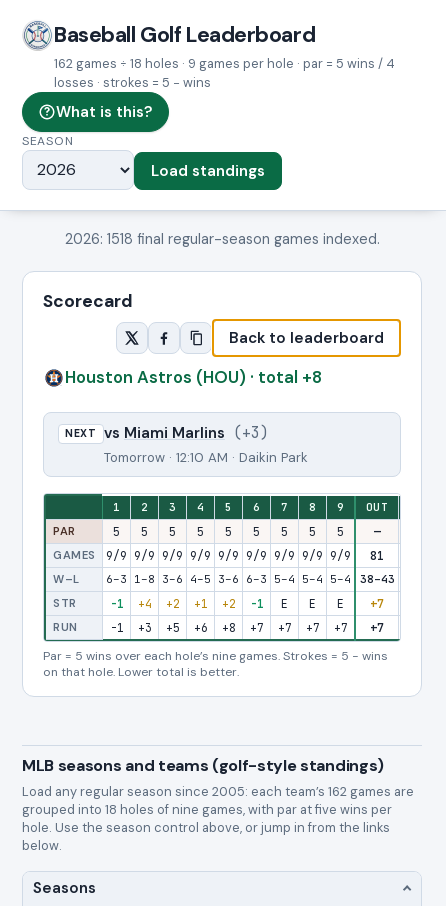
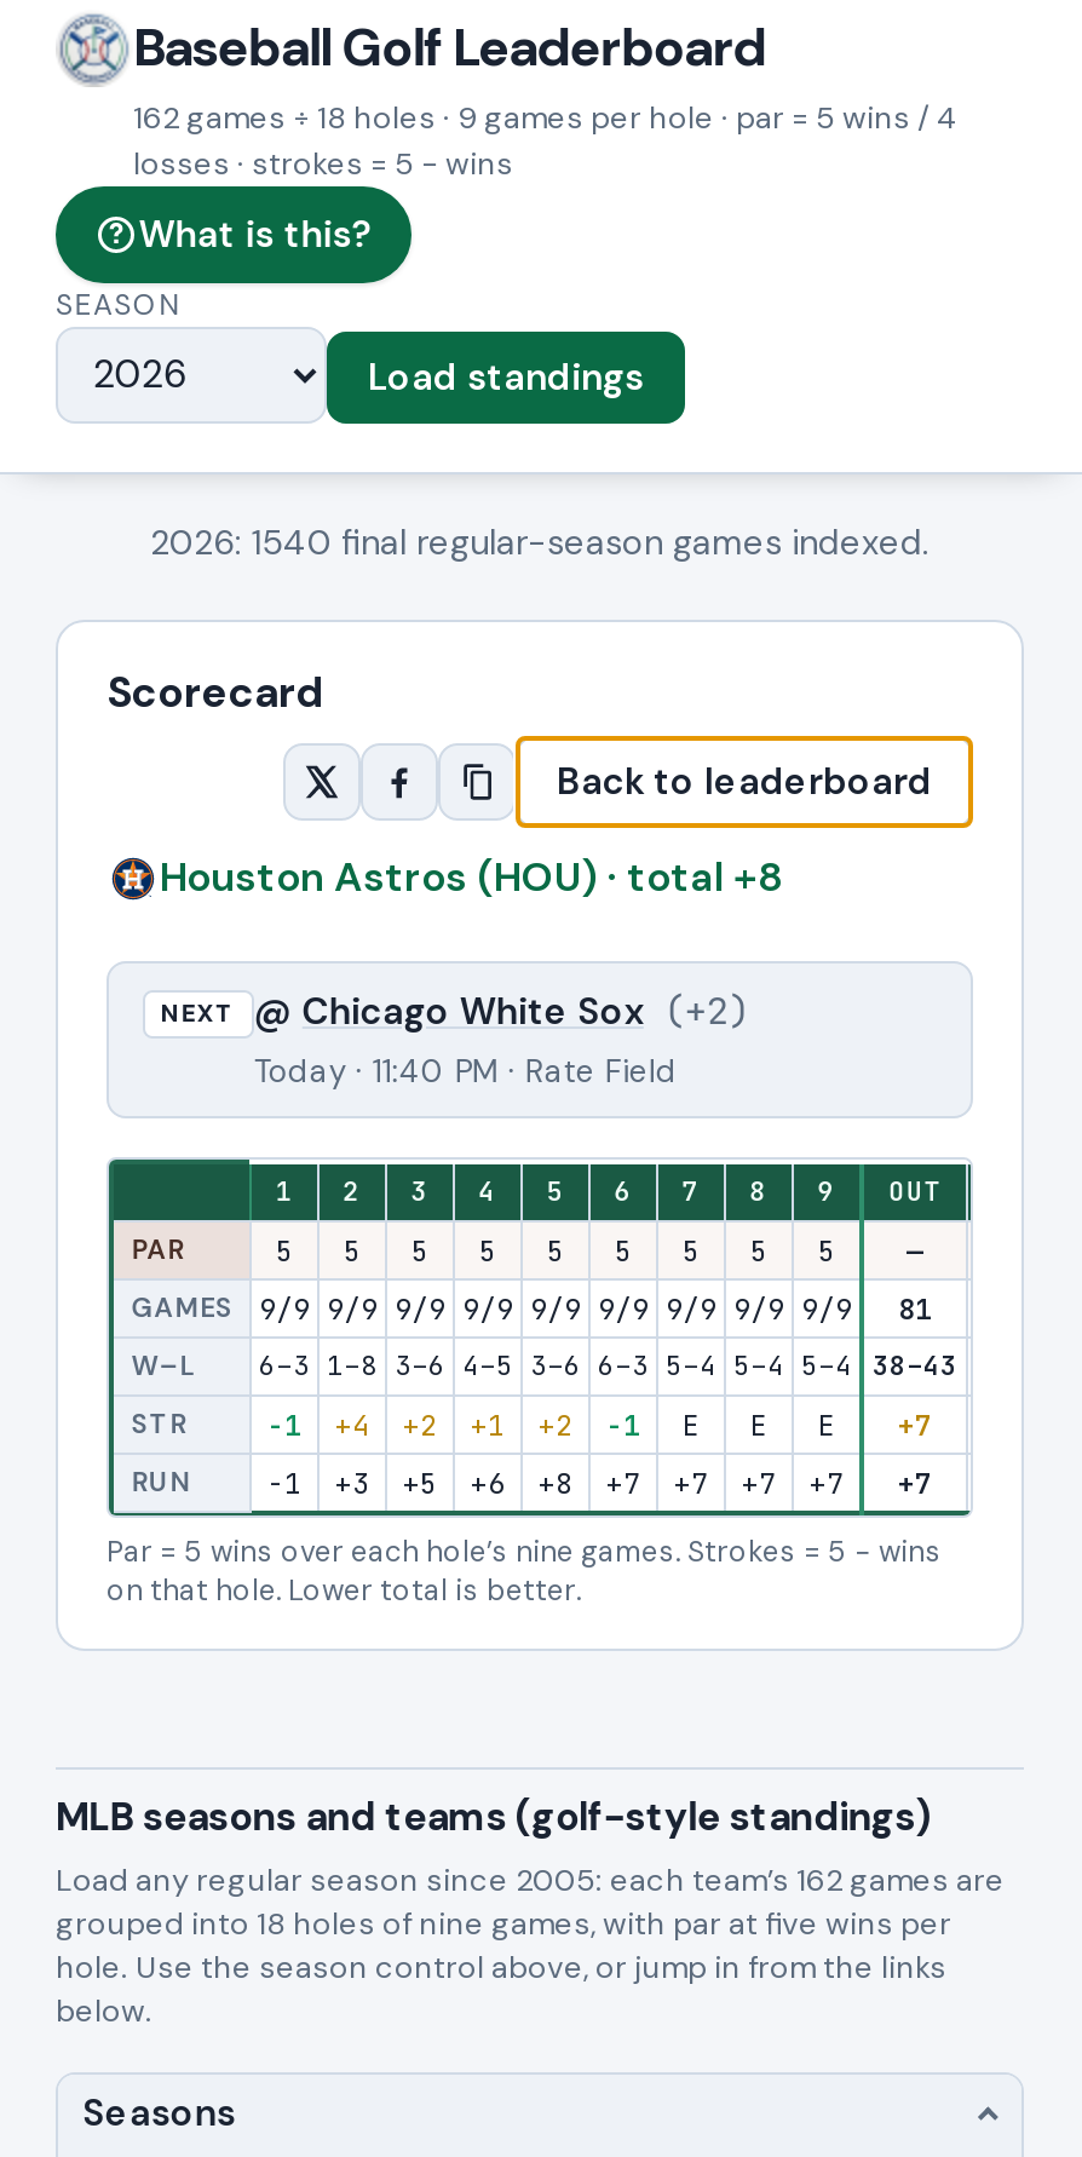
[64,230,379,248] 2026: 1518 final regular-season games indexed. -> [150,520,930,563] 2026: 1540 final regular-season games indexed.
[65,422,308,466] NEXT vs Miami Marlins (+3) | Tomorrow · 12:10 AM · Daikin Park -> [160,985,750,1091] NEXT @ Chicago White Sox (+2) | Today · 11:40 PM · Rate Field

